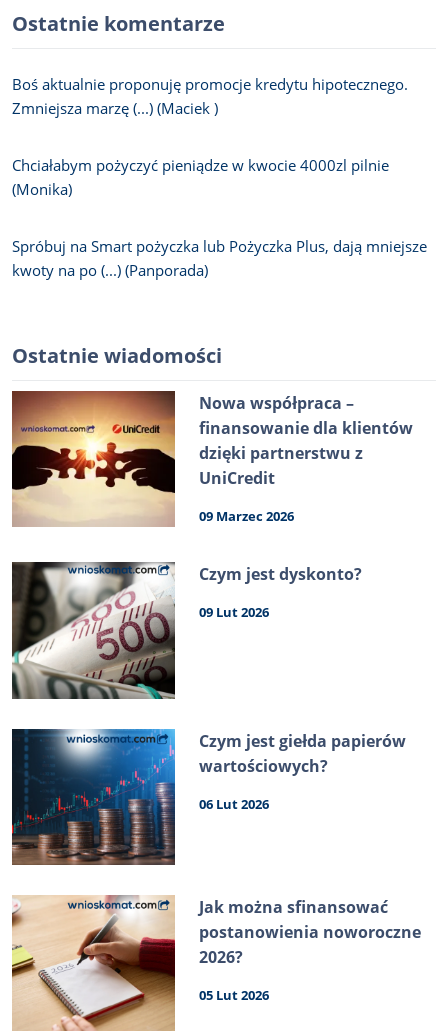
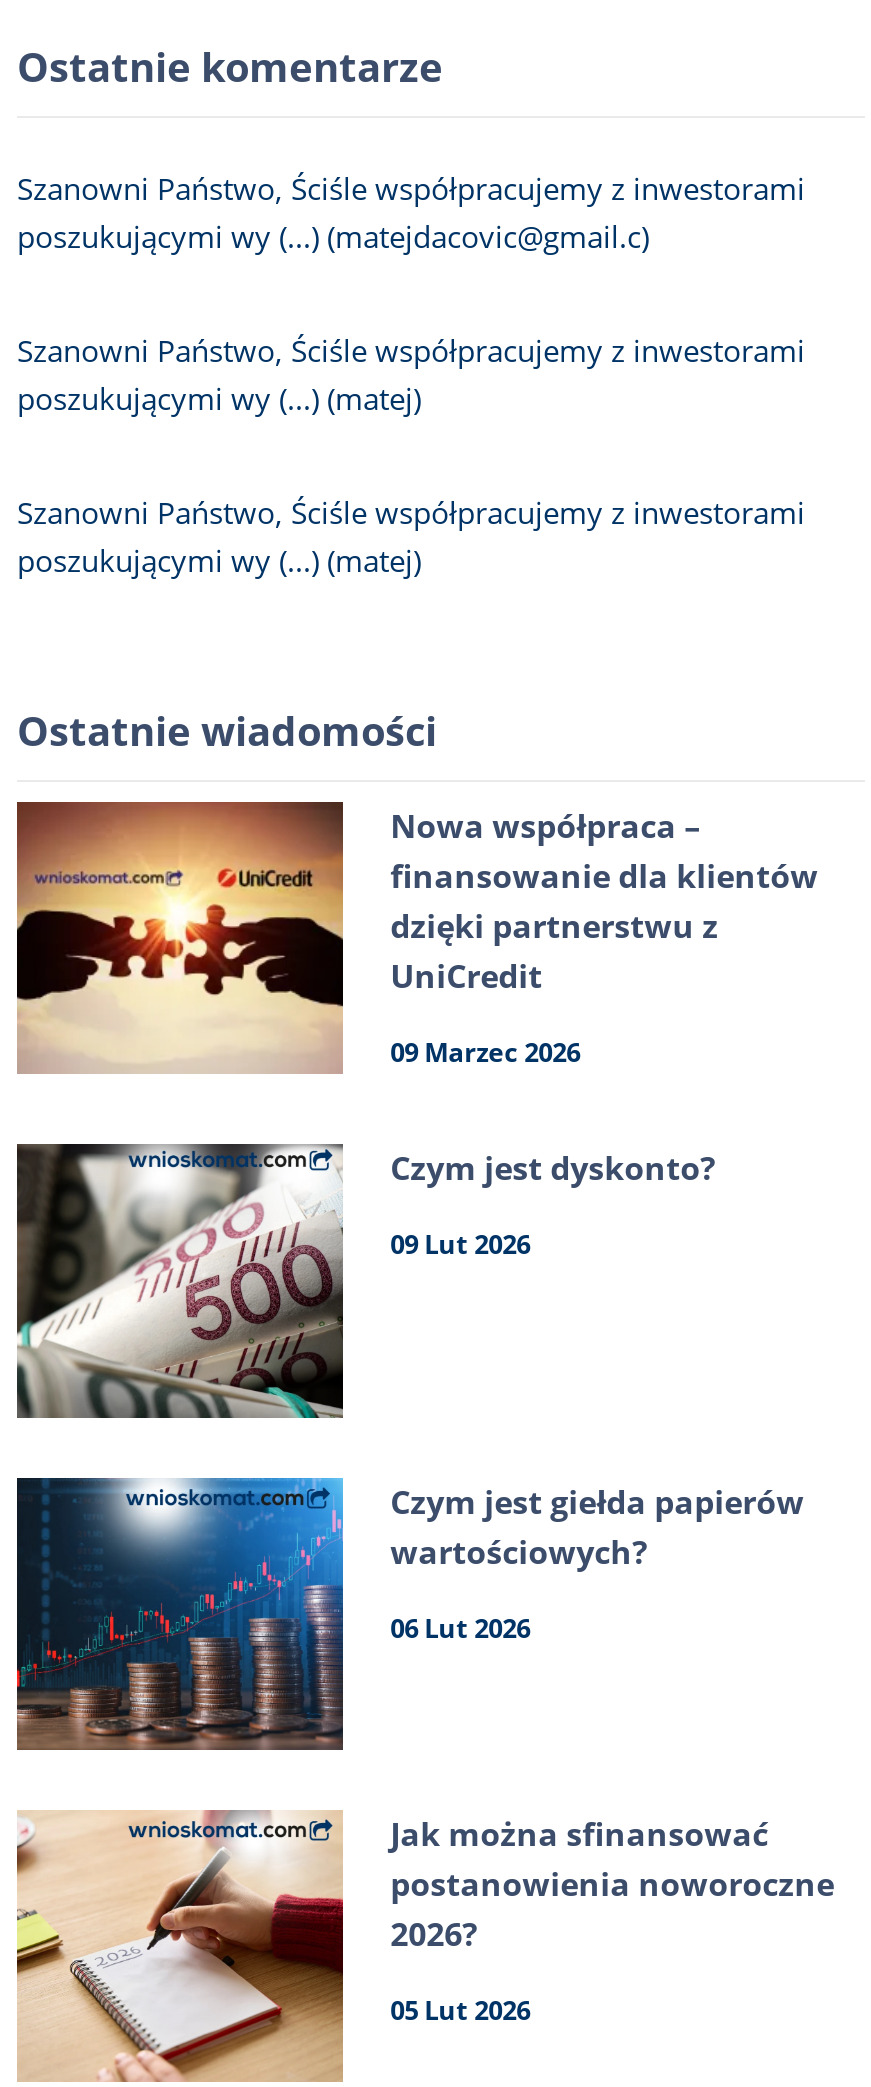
[12,74,408,118] Boś aktualnie proponuję promocje kredytu hipotecznego. | Zmniejsza marzę (...) (Maciek ) -> [17,169,805,257] Szanowni Państwo, Ściśle współpracujemy z inwestorami | poszukującymi wy (...) (matejdacovic@gmail.c)
[12,155,389,199] Chciałabym pożyczyć pieniądze w kwocie 4000zl pilnie | (Monika) -> [17,331,805,419] Szanowni Państwo, Ściśle współpracujemy z inwestorami | poszukującymi wy (...) (matej)
[12,236,427,280] Spróbuj na Smart pożyczka lub Pożyczka Plus, dają mniejsze | kwoty na po (...) (Panporada) -> [17,493,805,581] Szanowni Państwo, Ściśle współpracujemy z inwestorami | poszukującymi wy (...) (matej)

